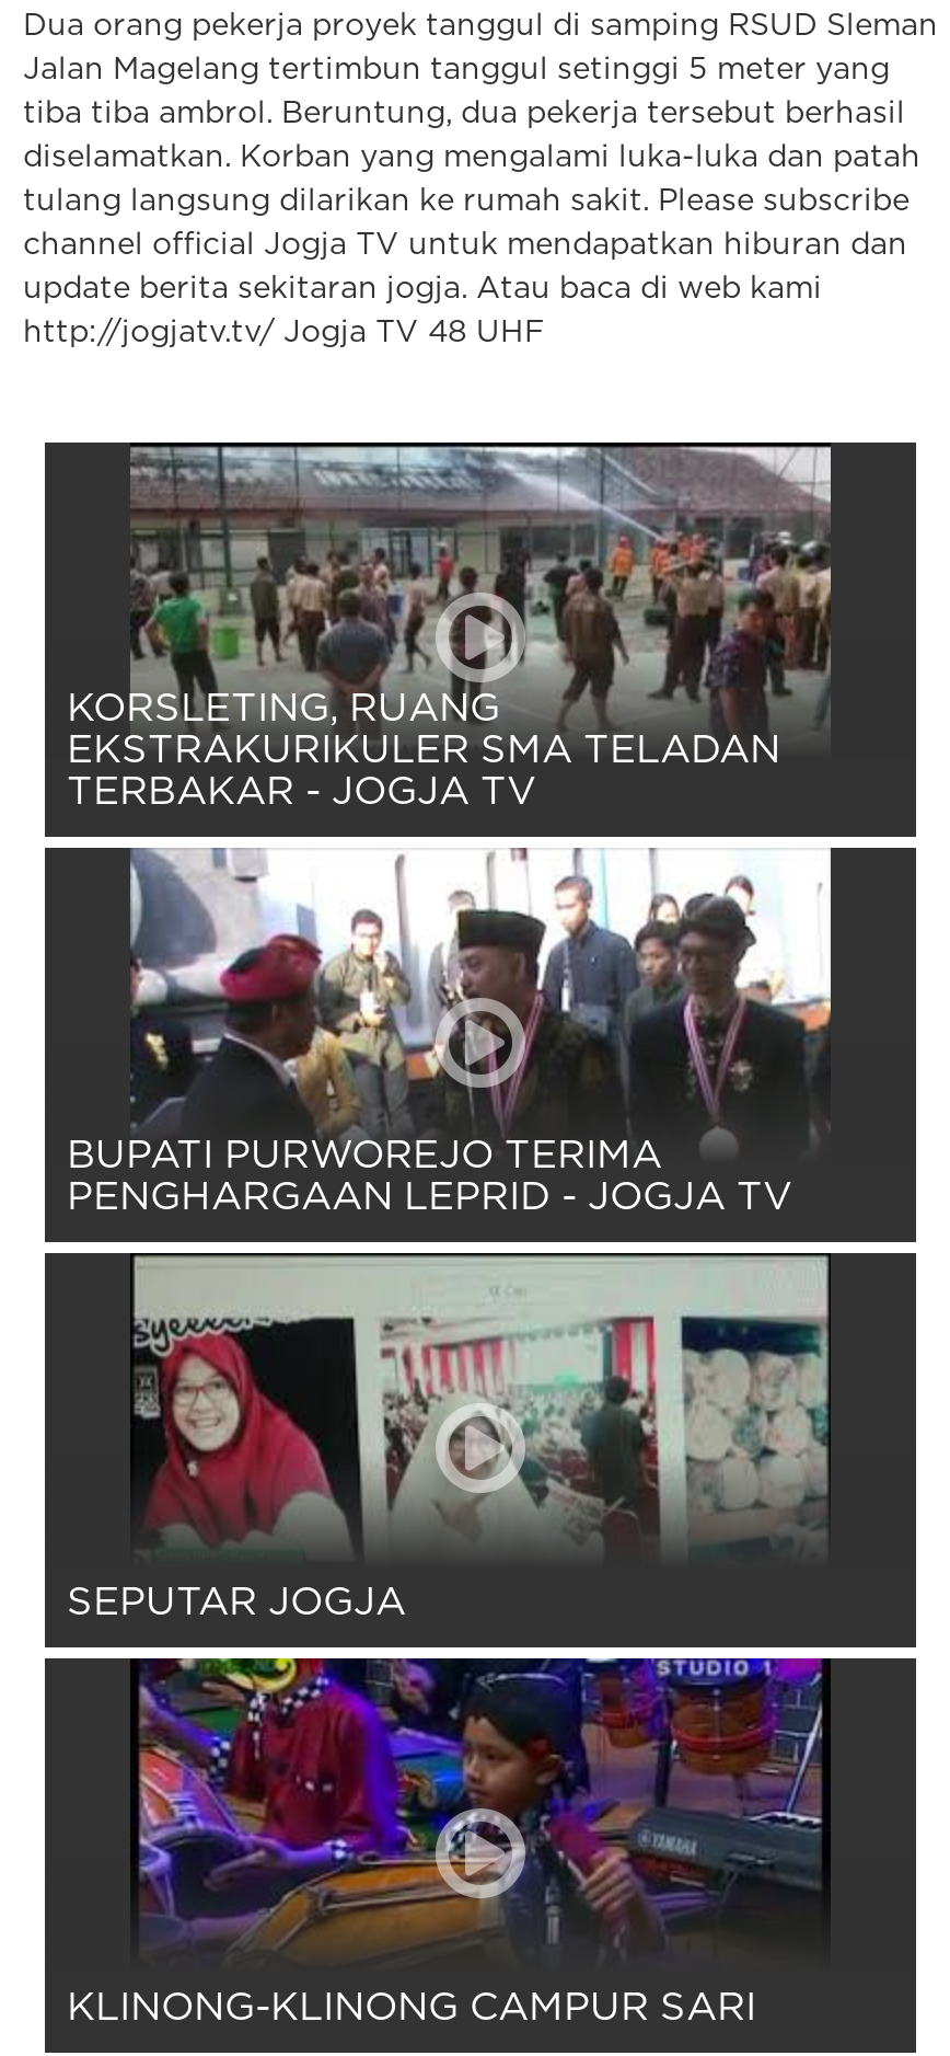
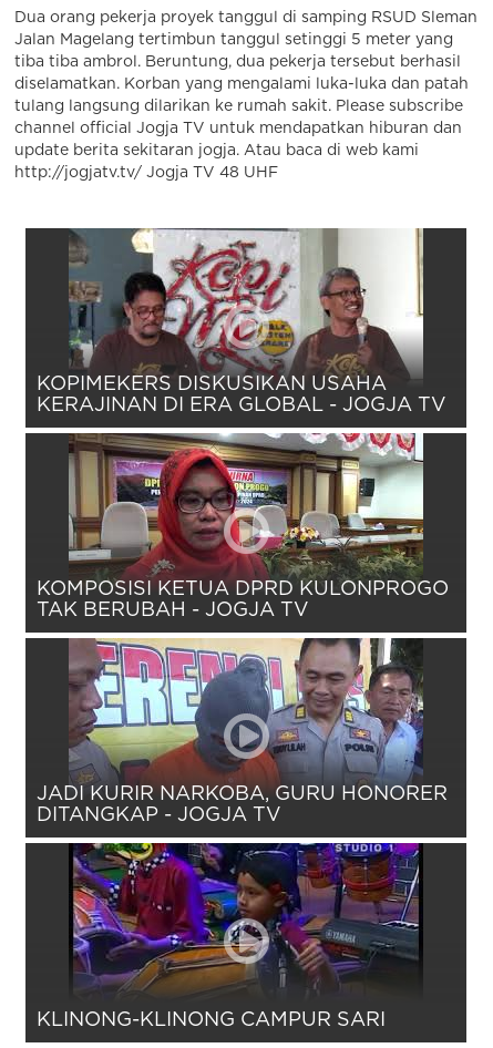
[67,440,831,813] [image] | KORSLETING, RUANG | EKSTRAKURIKULER SMA TELADAN | TERBAKAR - JOGJA TV -> [37,227,446,415] [image] | KOPIMEKERS DISKUSIKAN USAHA | KERAJINAN DI ERA GLOBAL - JOGJA TV
[67,848,833,1218] [image] | BUPATI PURWOREJO TERIMA | PENGHARGAAN LEPRID - JOGJA TV -> [37,432,449,620] [image] | KOMPOSISI KETUA DPRD KULONPROGO | TAK BERUBAH - JOGJA TV
[67,1251,831,1623] [image] | SEPUTAR JOGJA -> [37,637,448,825] [image] | JADI KURIR NARKOBA, GURU HONORER | DITANGKAP - JOGJA TV

